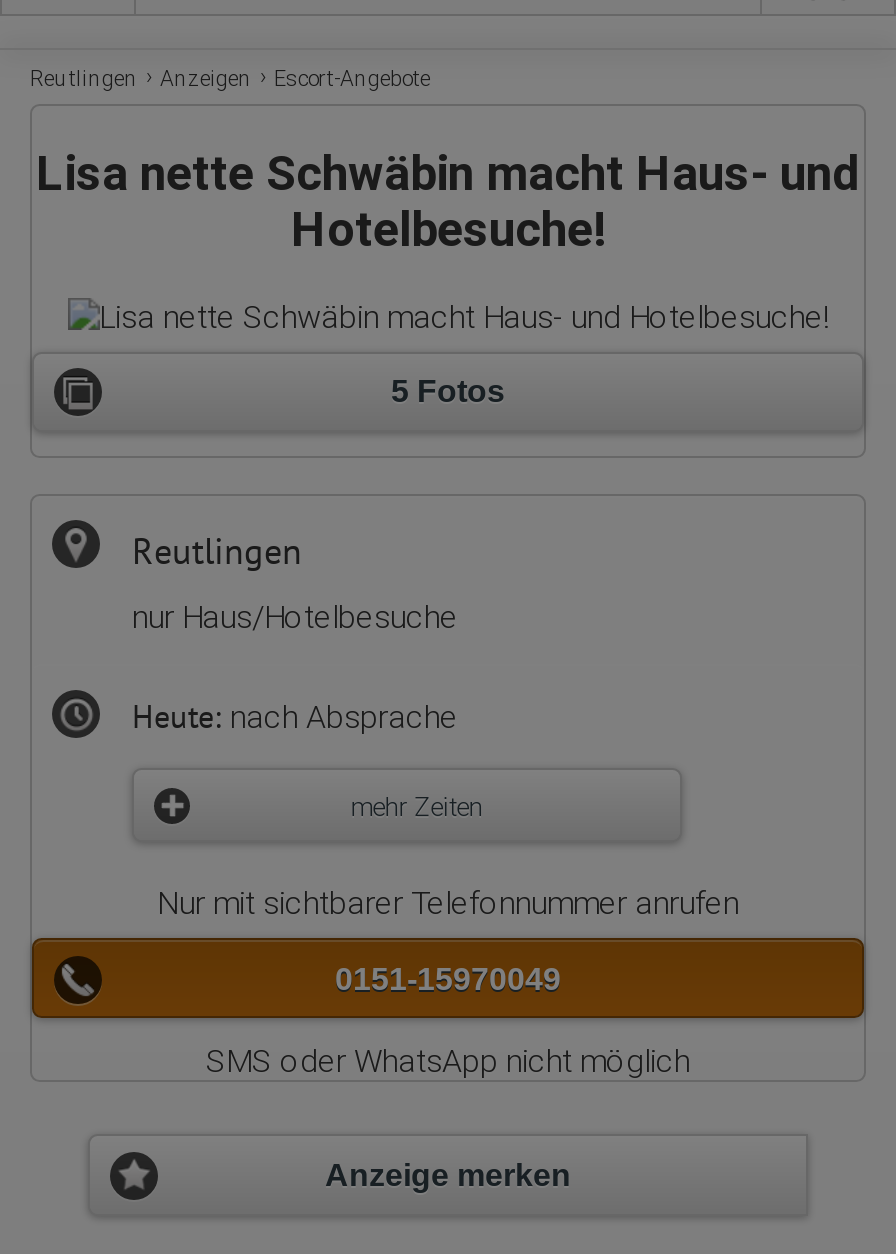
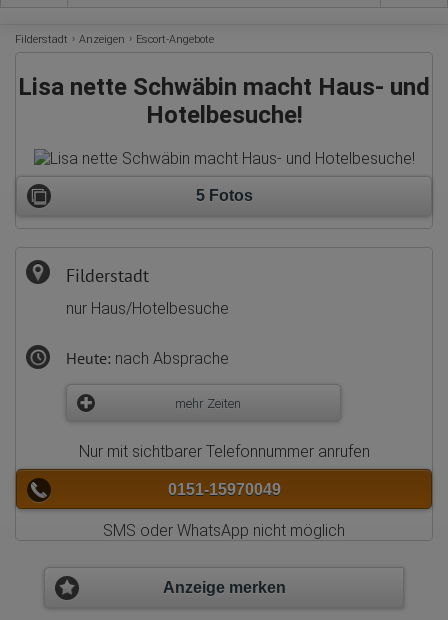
[30,66,138,92] Reutlingen -> [15,33,68,46] Filderstadt
[132,528,302,574] Reutlingen -> [66,264,149,287] Filderstadt

